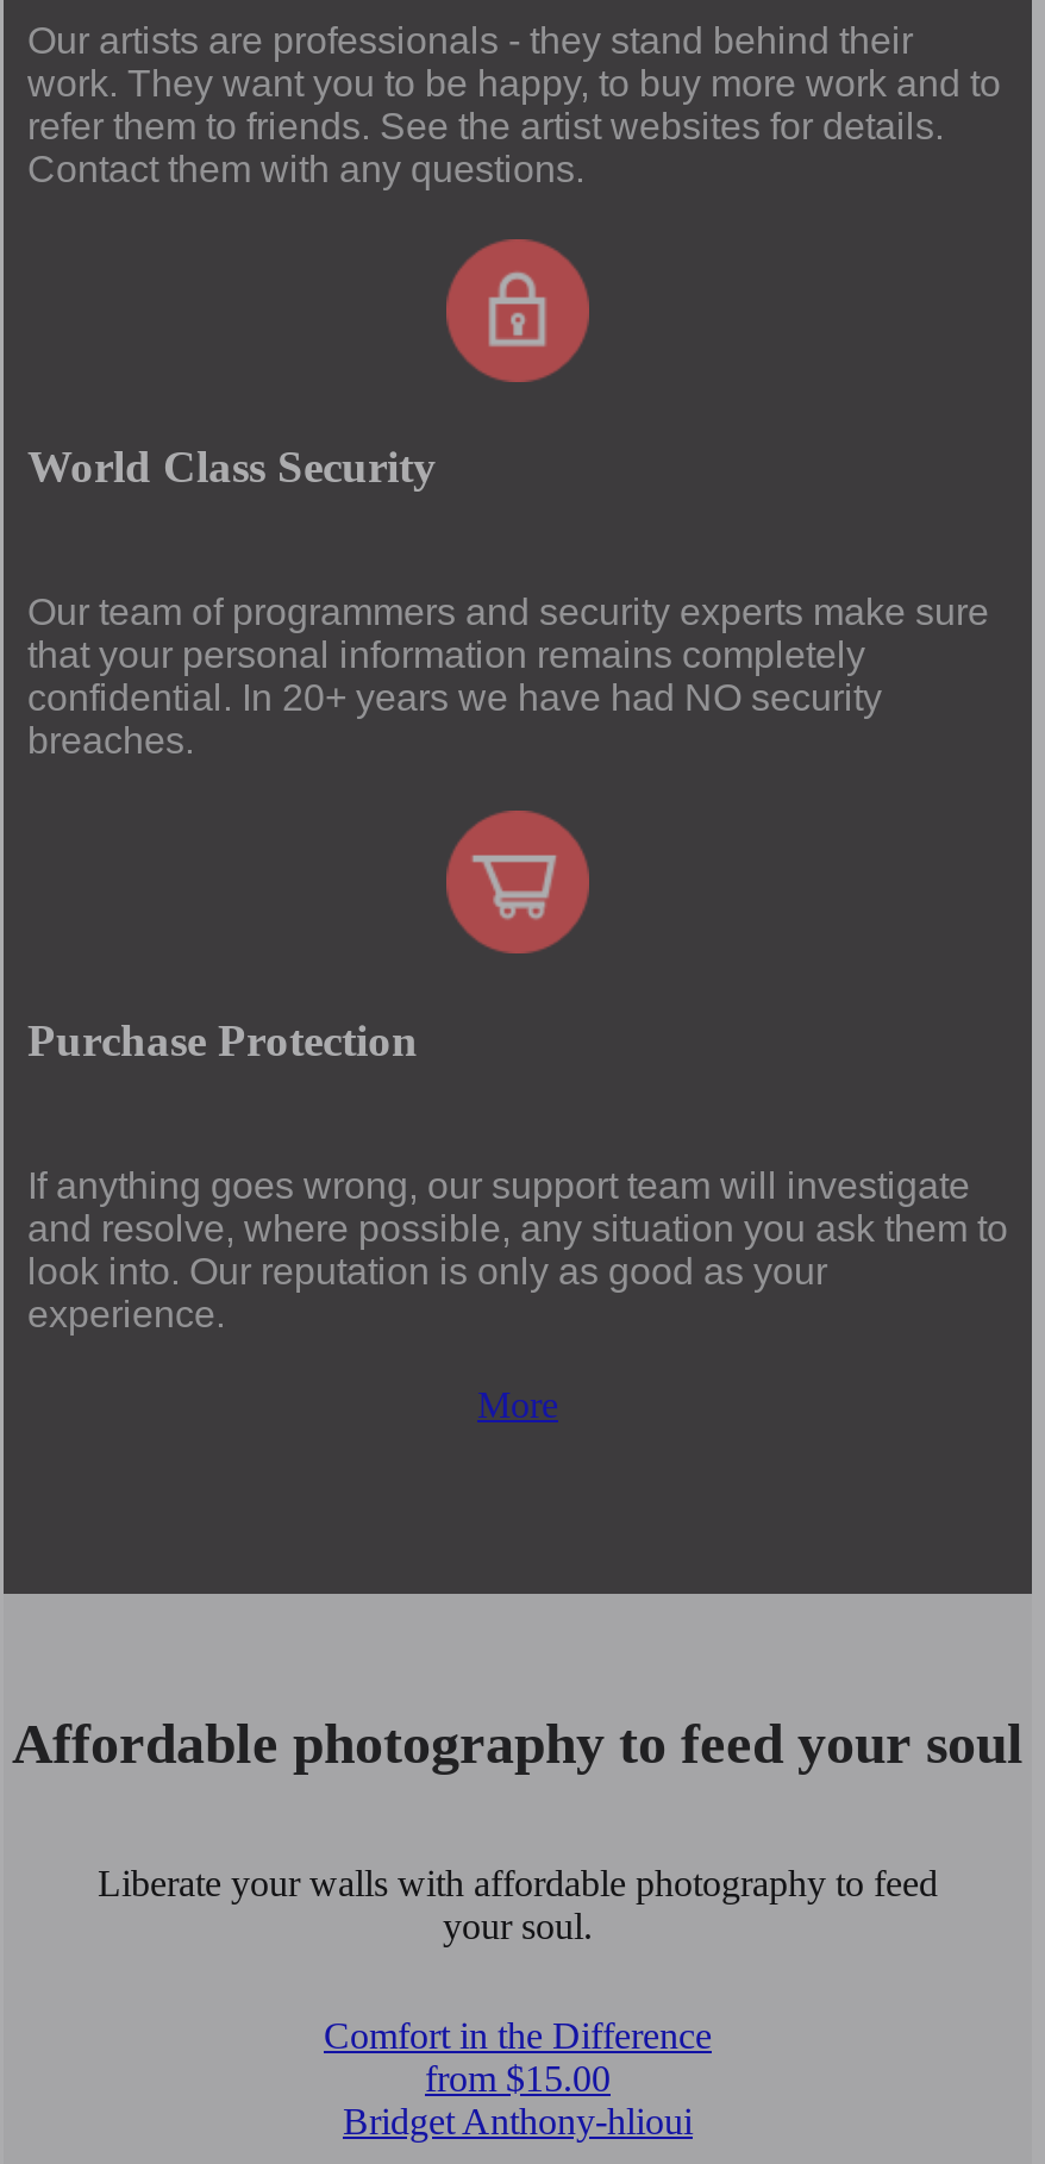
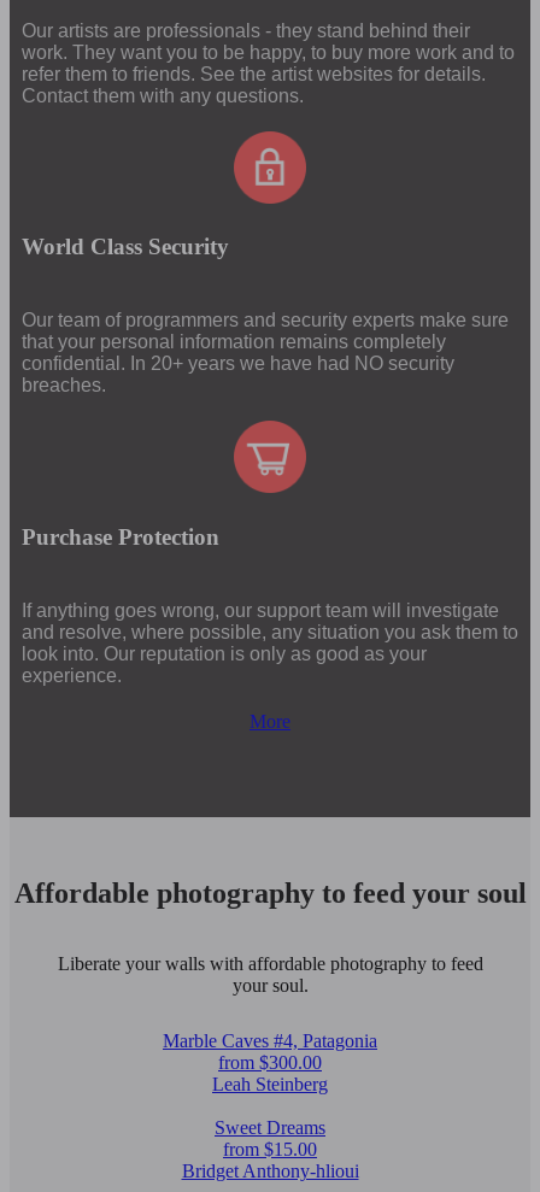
[324,2015,712,2055] Comfort in the Difference -> [163,1030,377,1138] Marble Caves #4, Patagonia | from $300.00 | Leah Steinberg | Sweet Dreams

